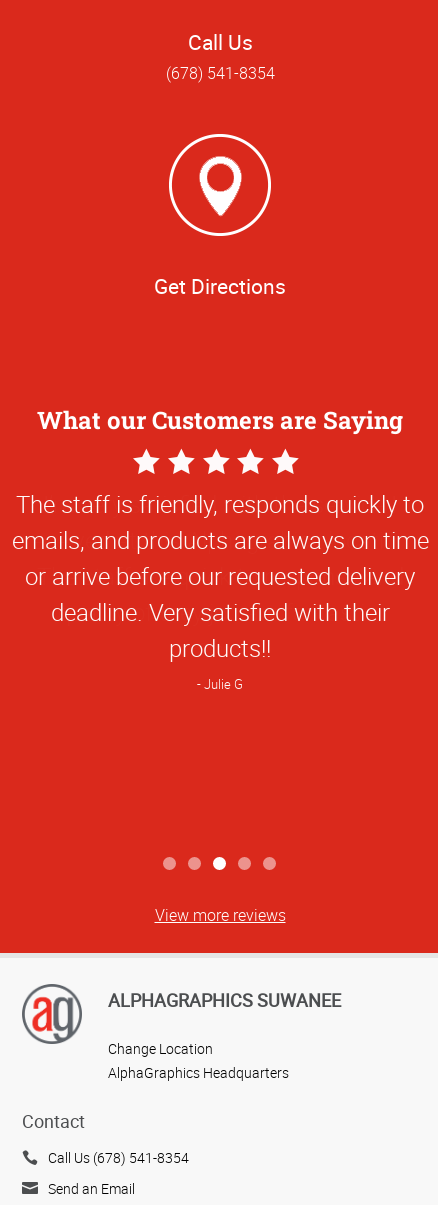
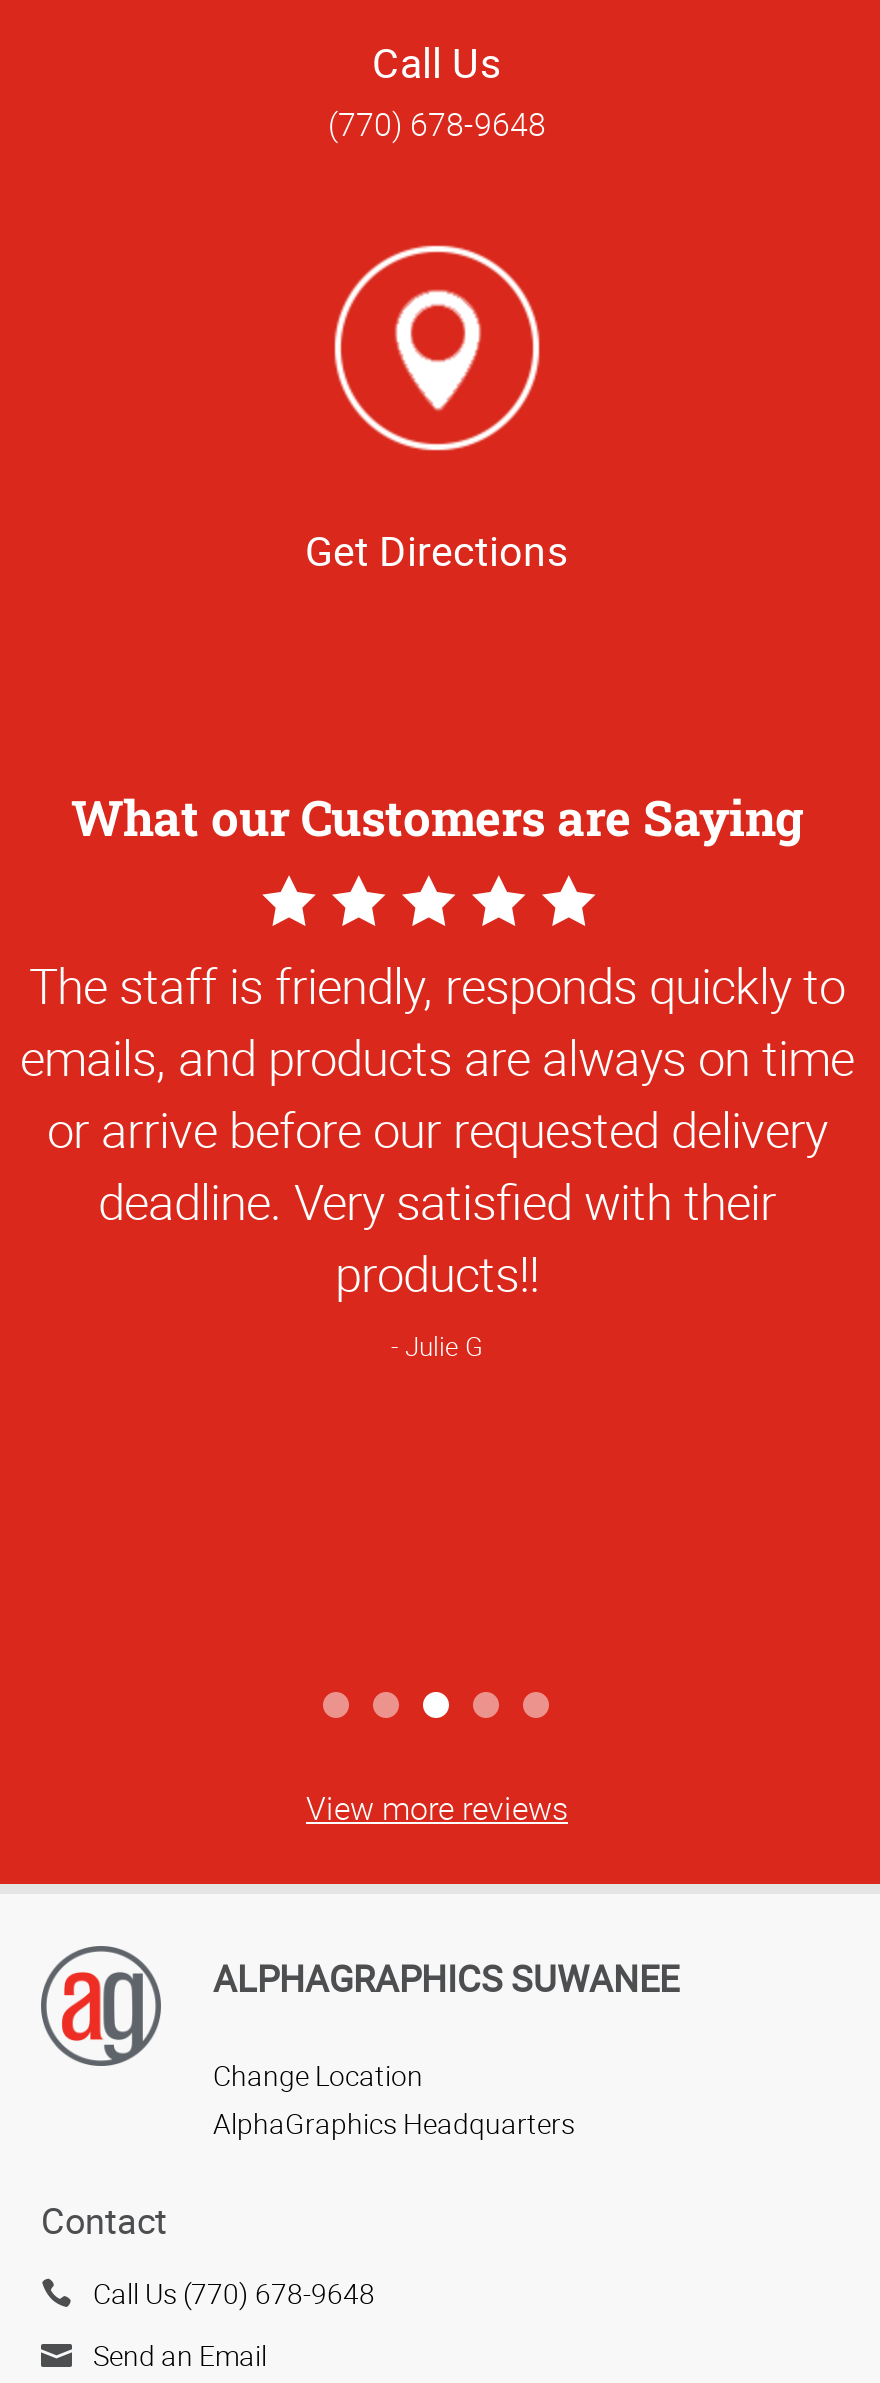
[165,61,274,83] (678) 541-8354 -> [328,101,546,145] (770) 678-9648
[48,1148,189,1167] Call Us (678) 541-8354 -> [93,2275,375,2313] Call Us (770) 678-9648

